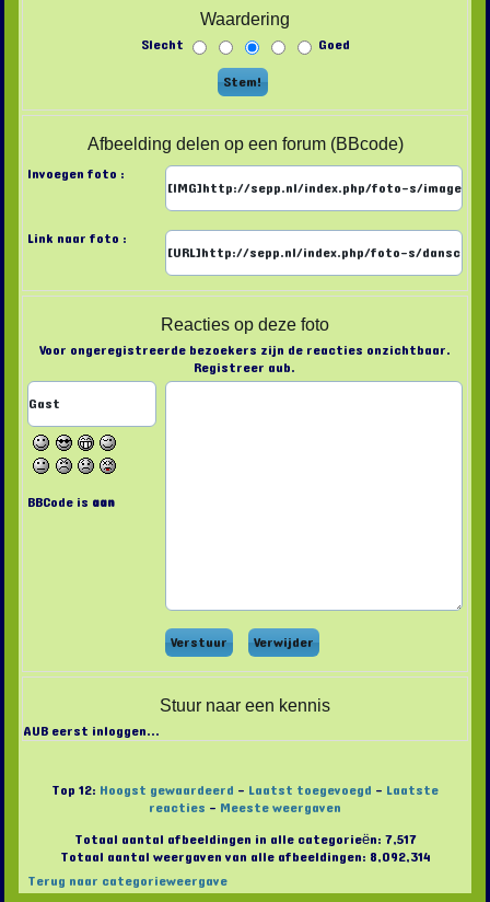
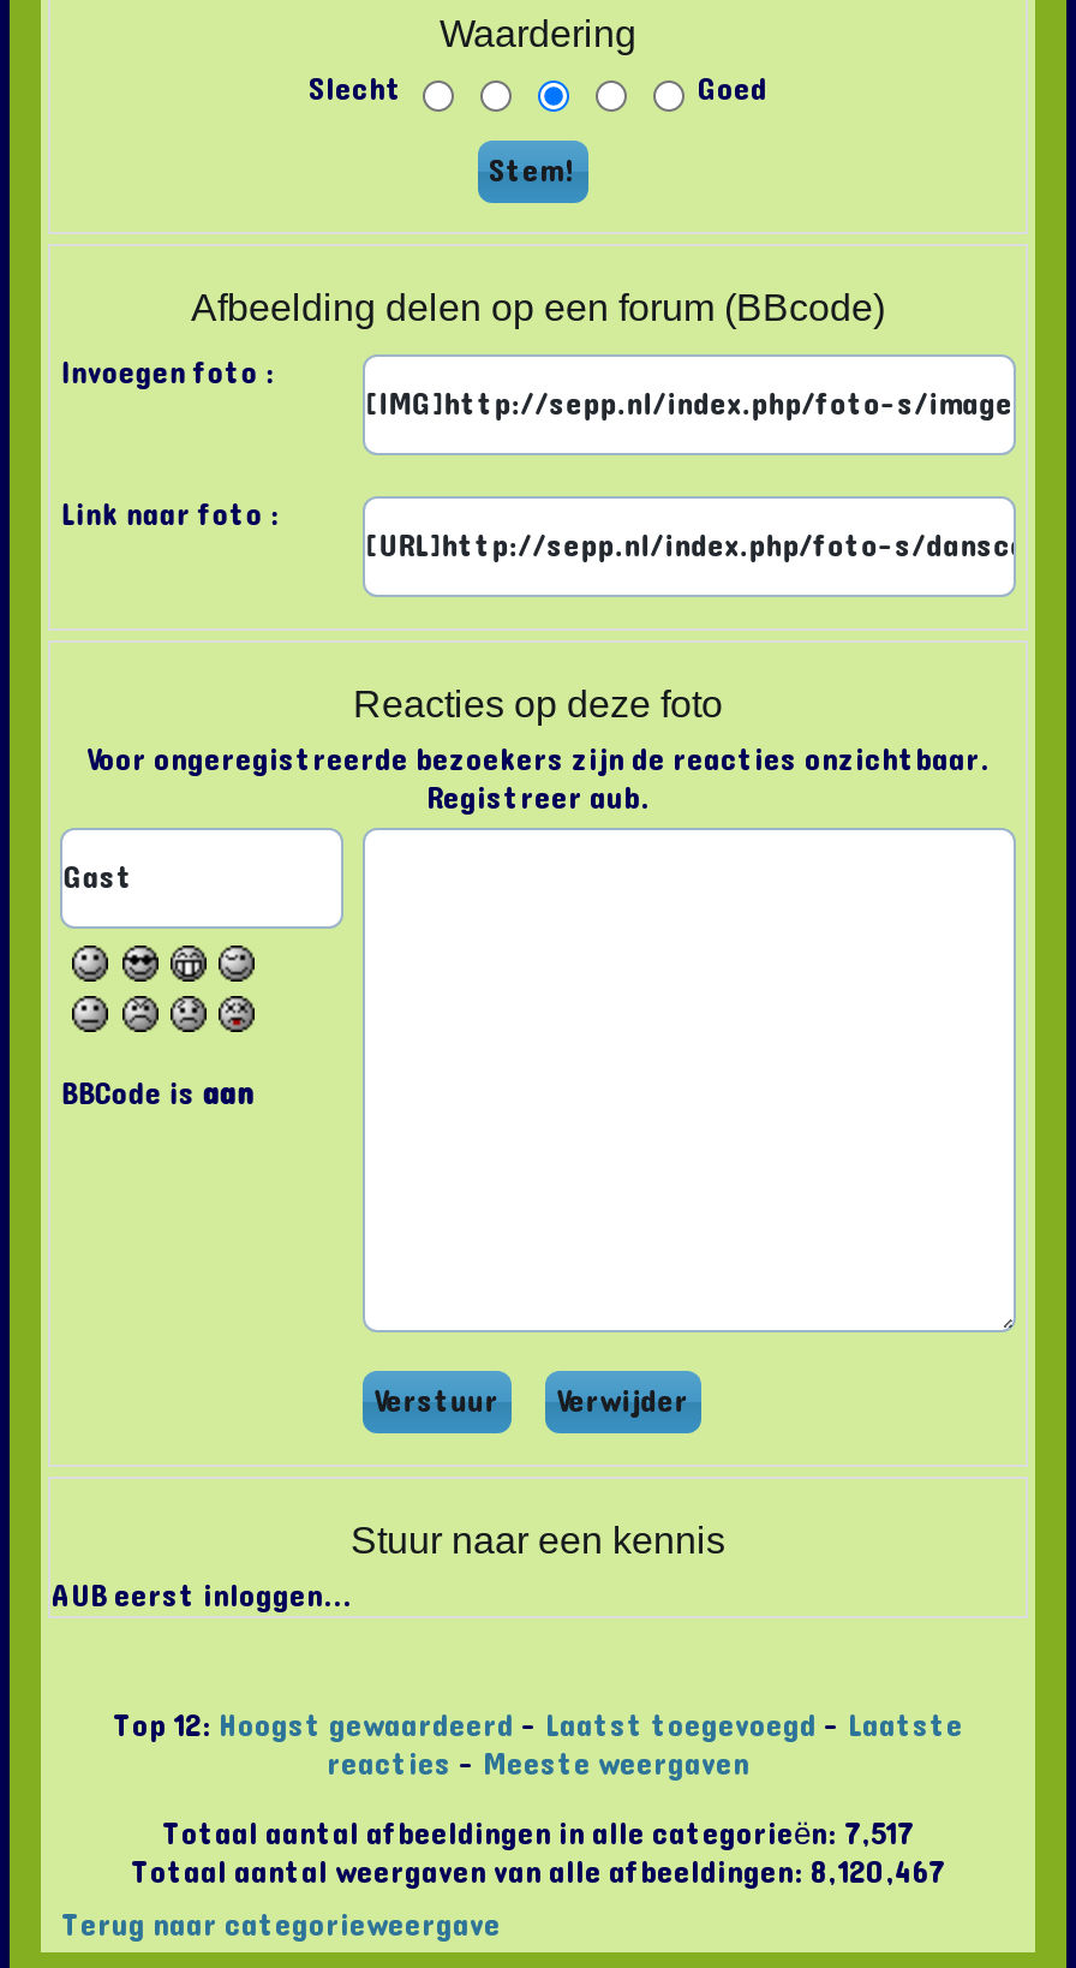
[60,844,430,870] Totaal aantal weergaven van alle afbeeldingen: 8,092,314 -> [131,1844,945,1901] Totaal aantal weergaven van alle afbeeldingen: 8,120,467

